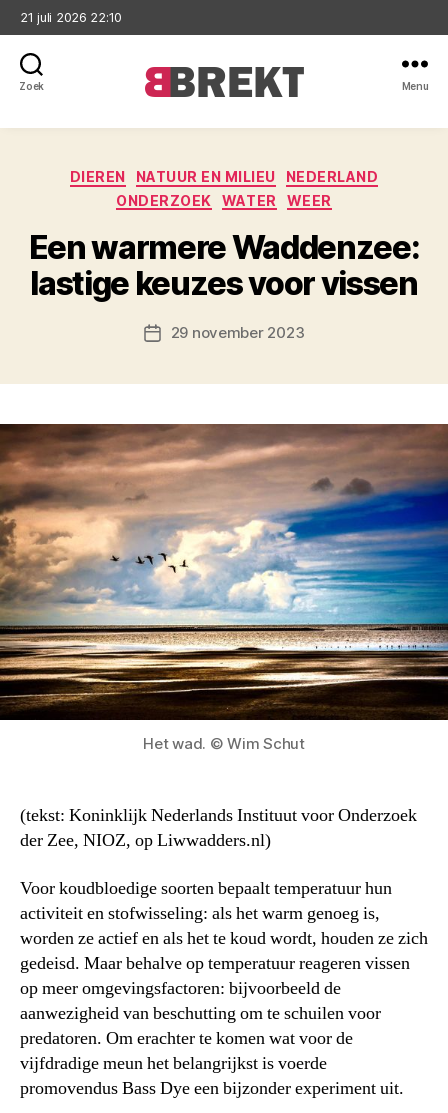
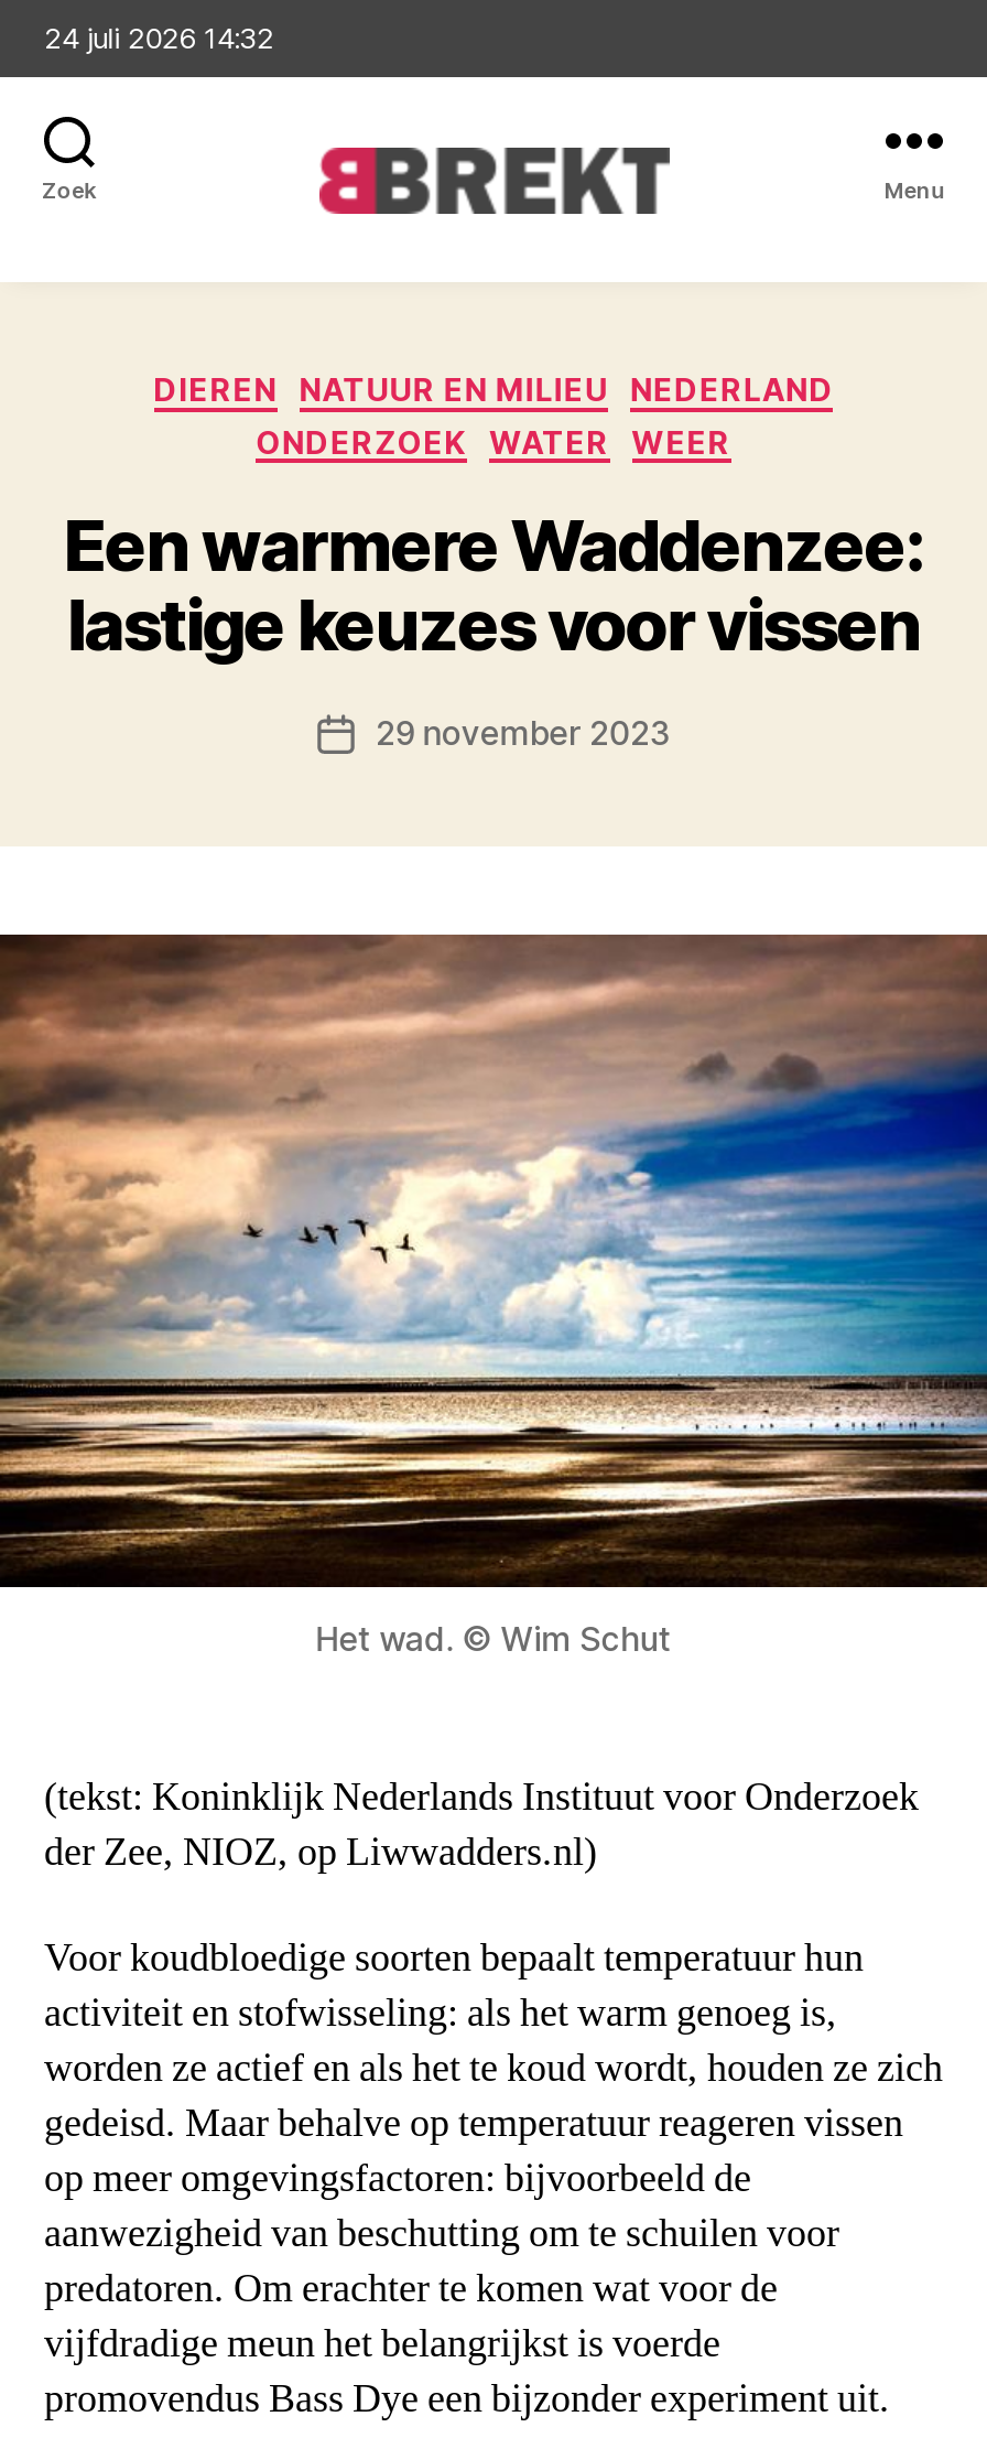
[20,9,122,25] 21 juli 2026 22:10 -> [44,20,273,55] 24 juli 2026 14:32

